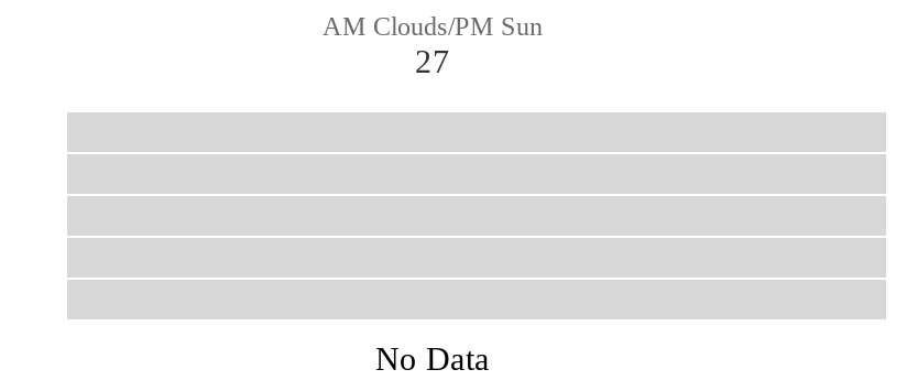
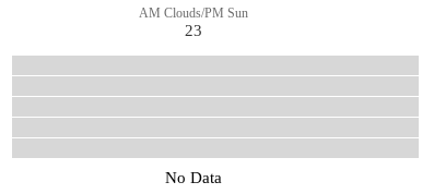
[415,43,450,79] 27 -> [185,21,202,39] 23

